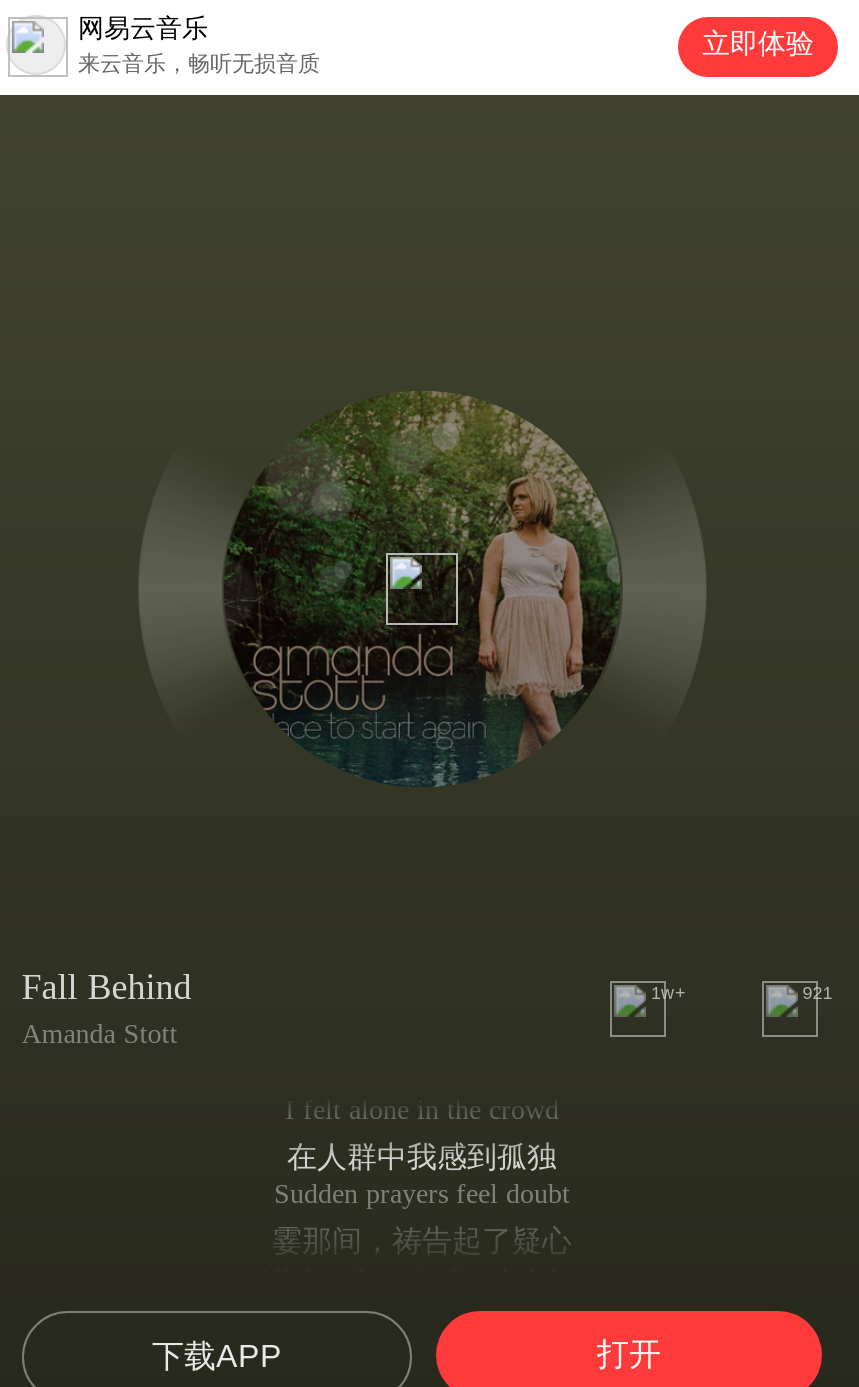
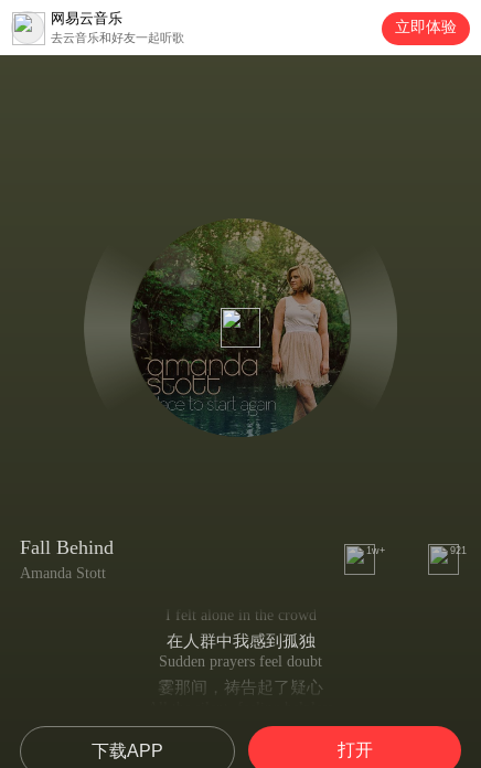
[78,51,320,75] 来云音乐，畅听无损音质 -> [51,31,184,44] 去云音乐和好友一起听歌

